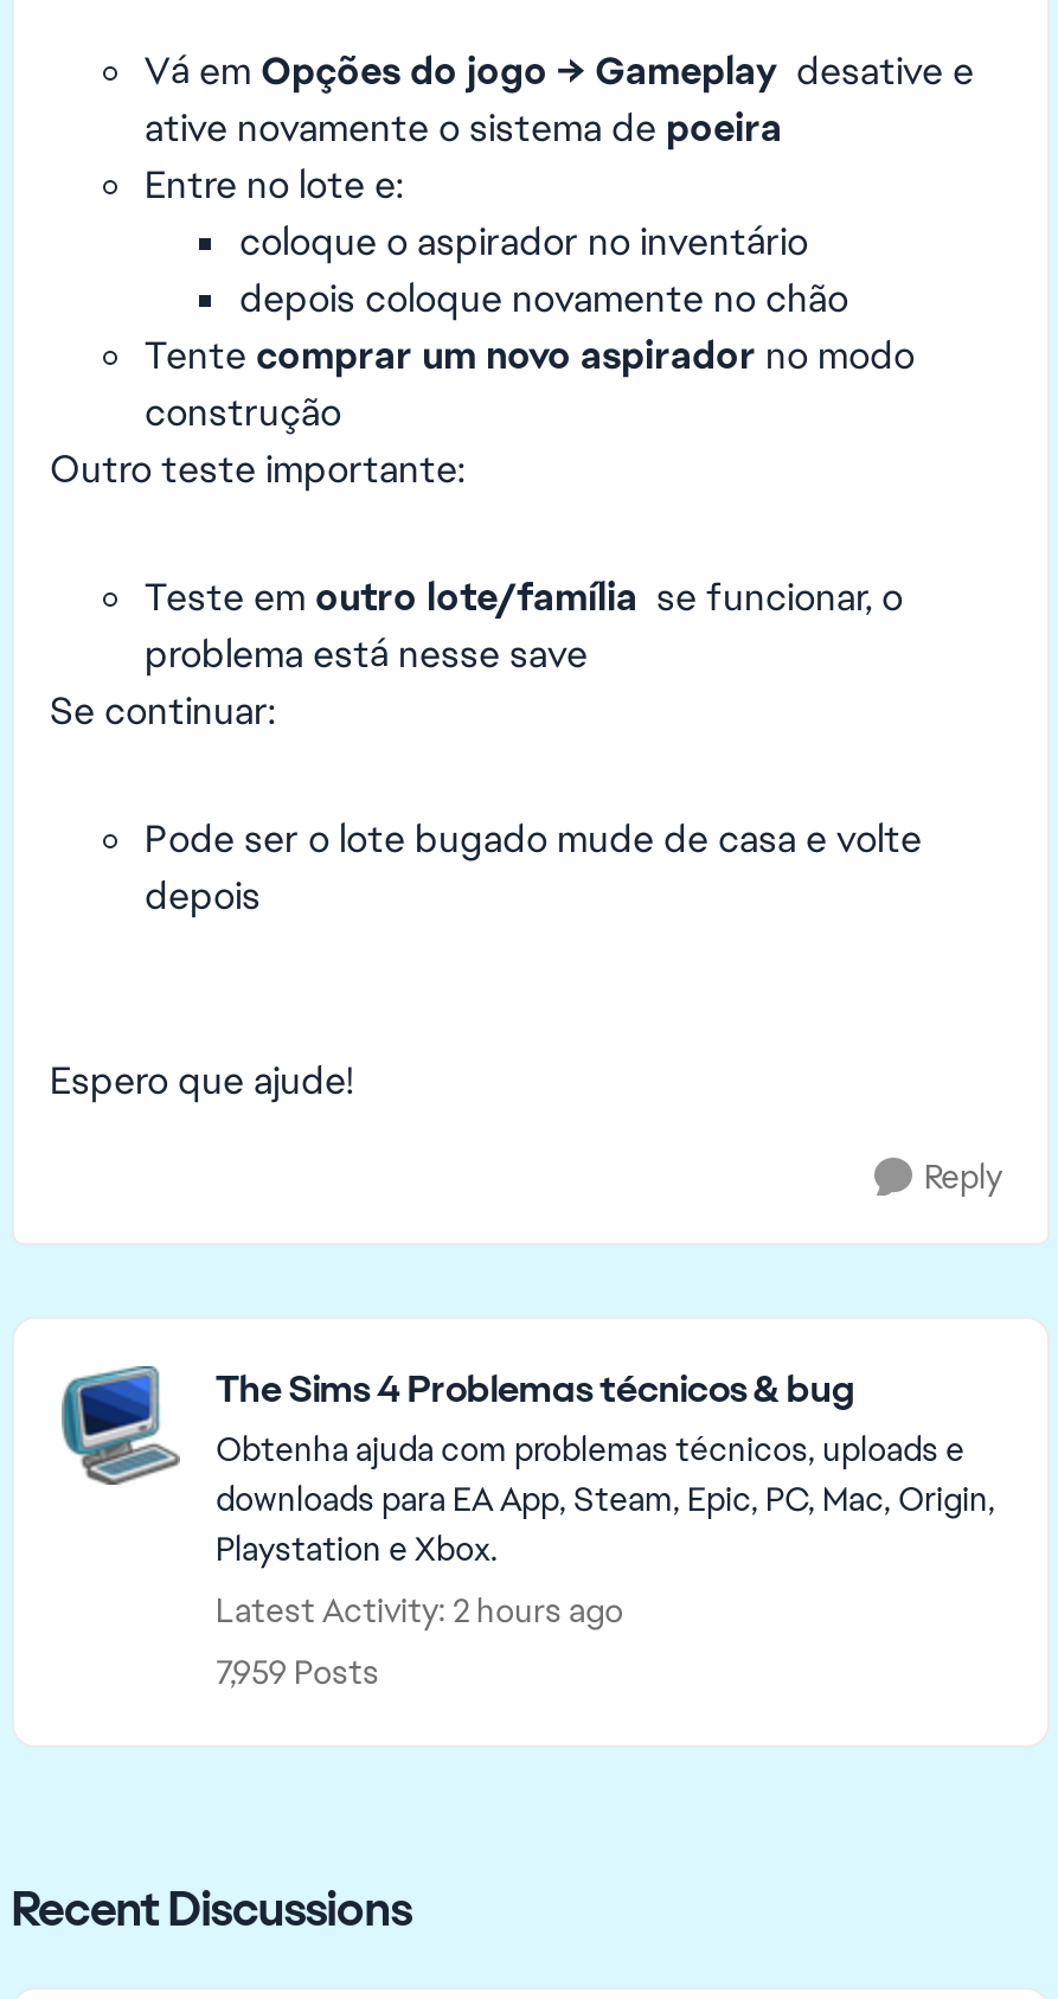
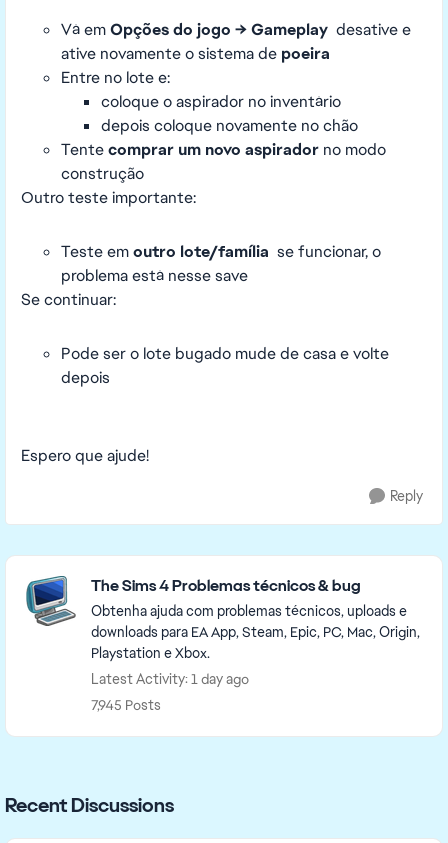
[216,1589,623,1632] Latest Activity: 2 hours ago -> [91,670,249,688] Latest Activity: 1 day ago
[216,1651,379,1693] 7,959 Posts -> [91,696,161,714] 7,945 Posts

